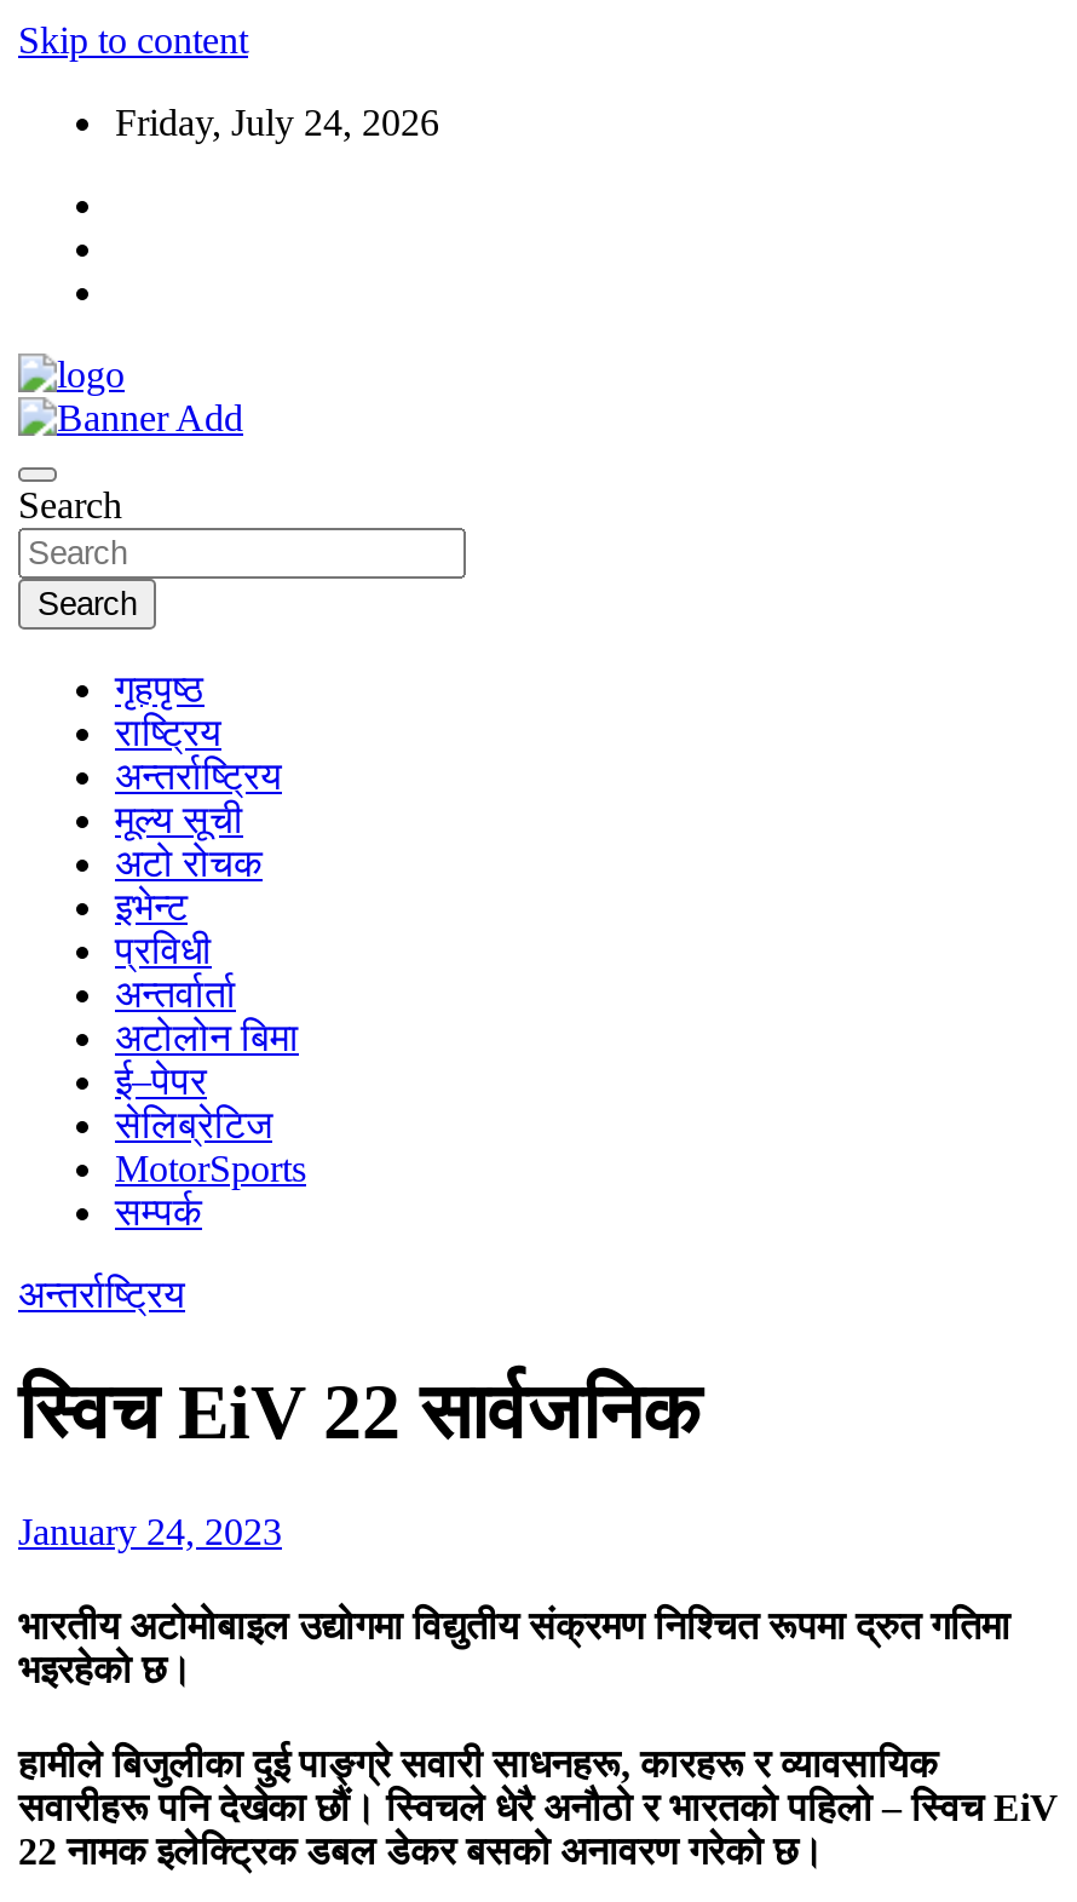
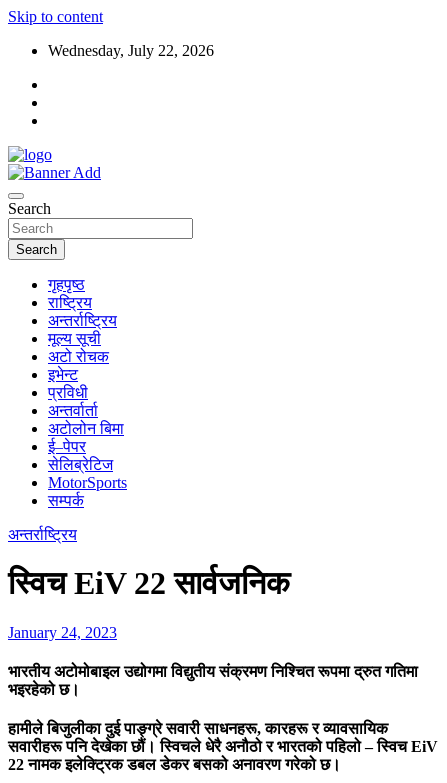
[115,102,439,143] Friday, July 24, 2026 -> [48,42,214,59] Wednesday, July 22, 2026

